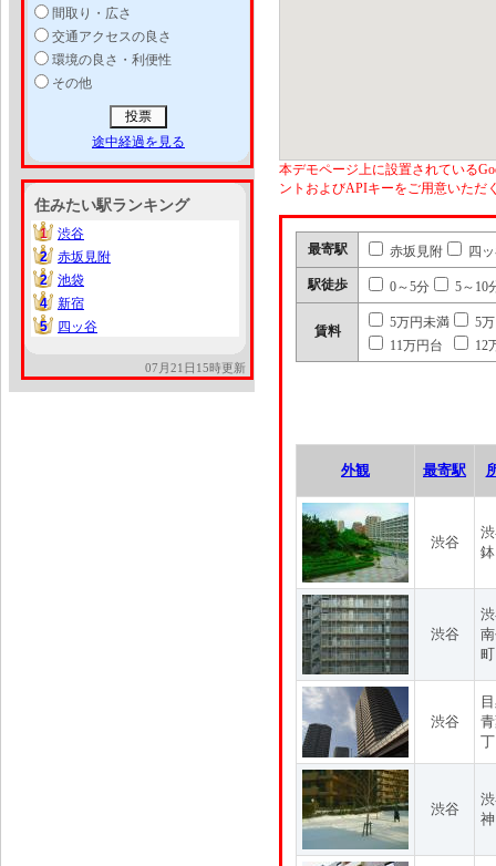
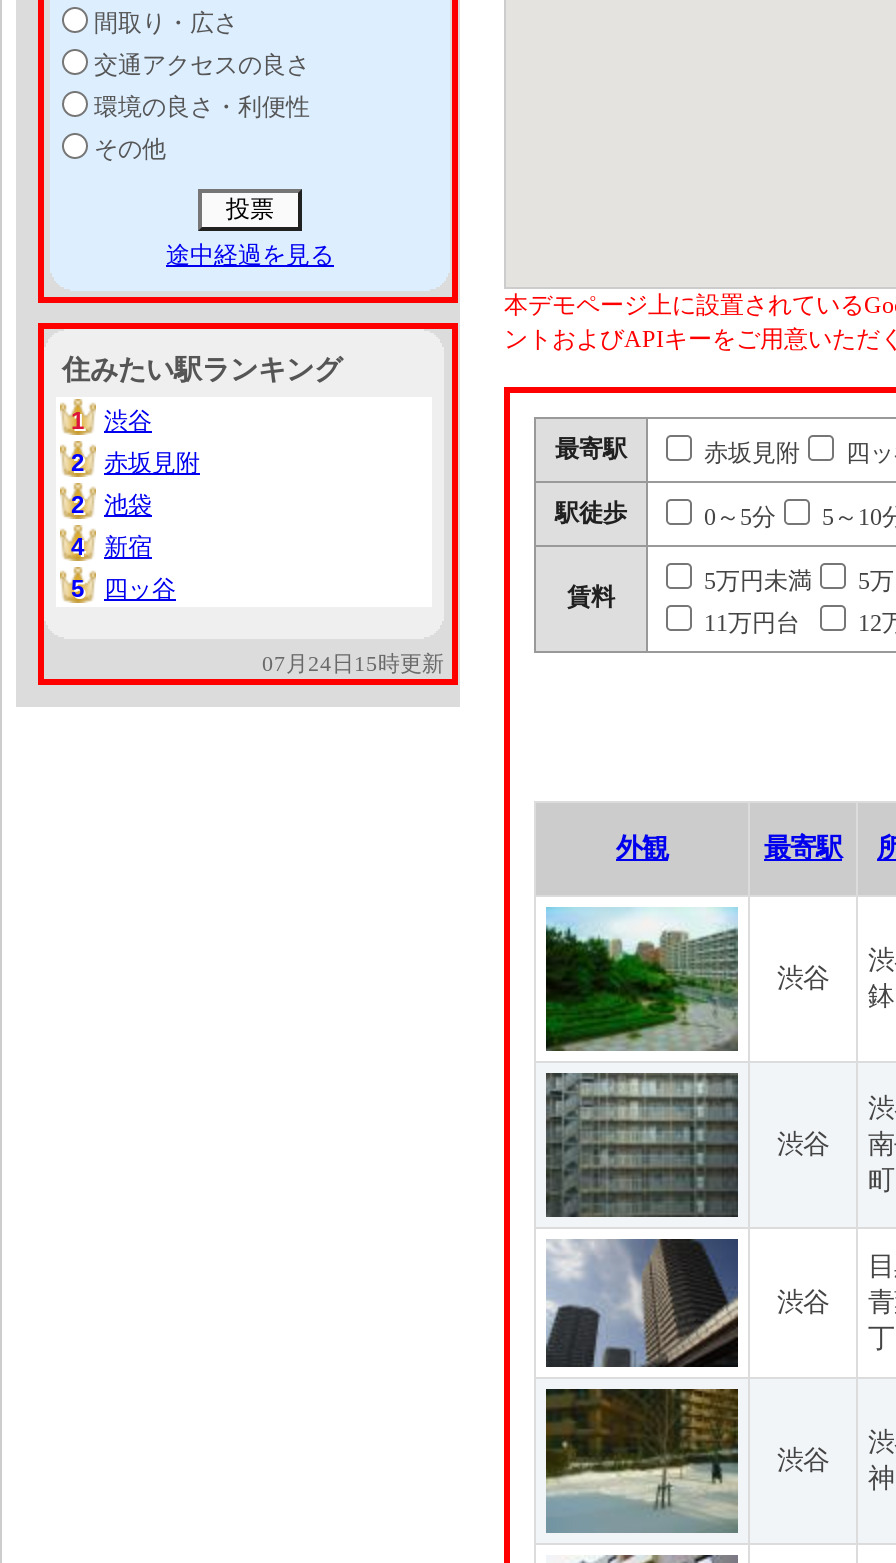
[145,361,246,374] 07月21日15時更新 -> [262,651,444,675] 07月24日15時更新

